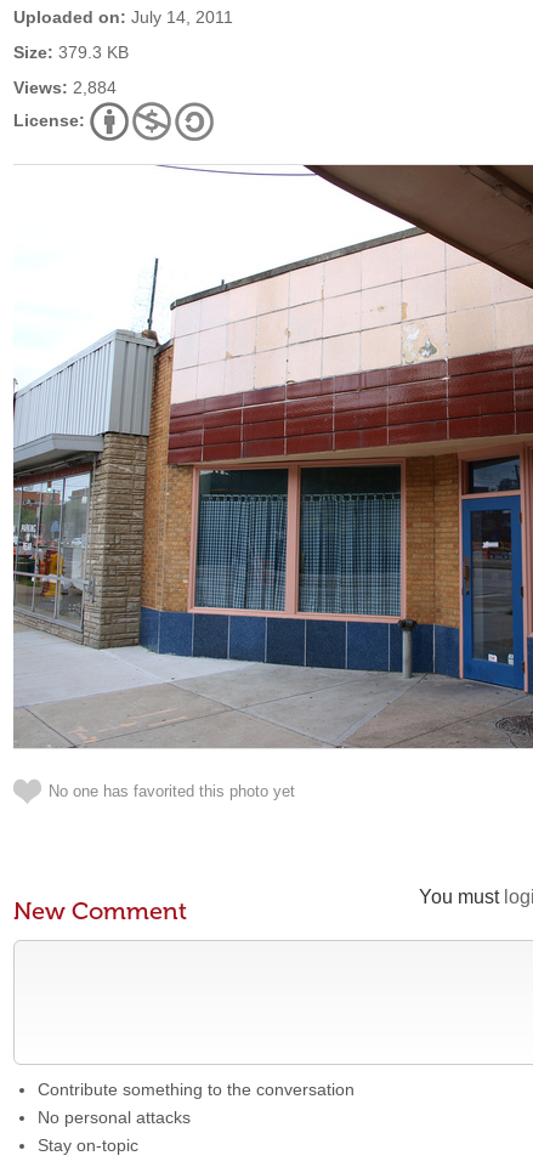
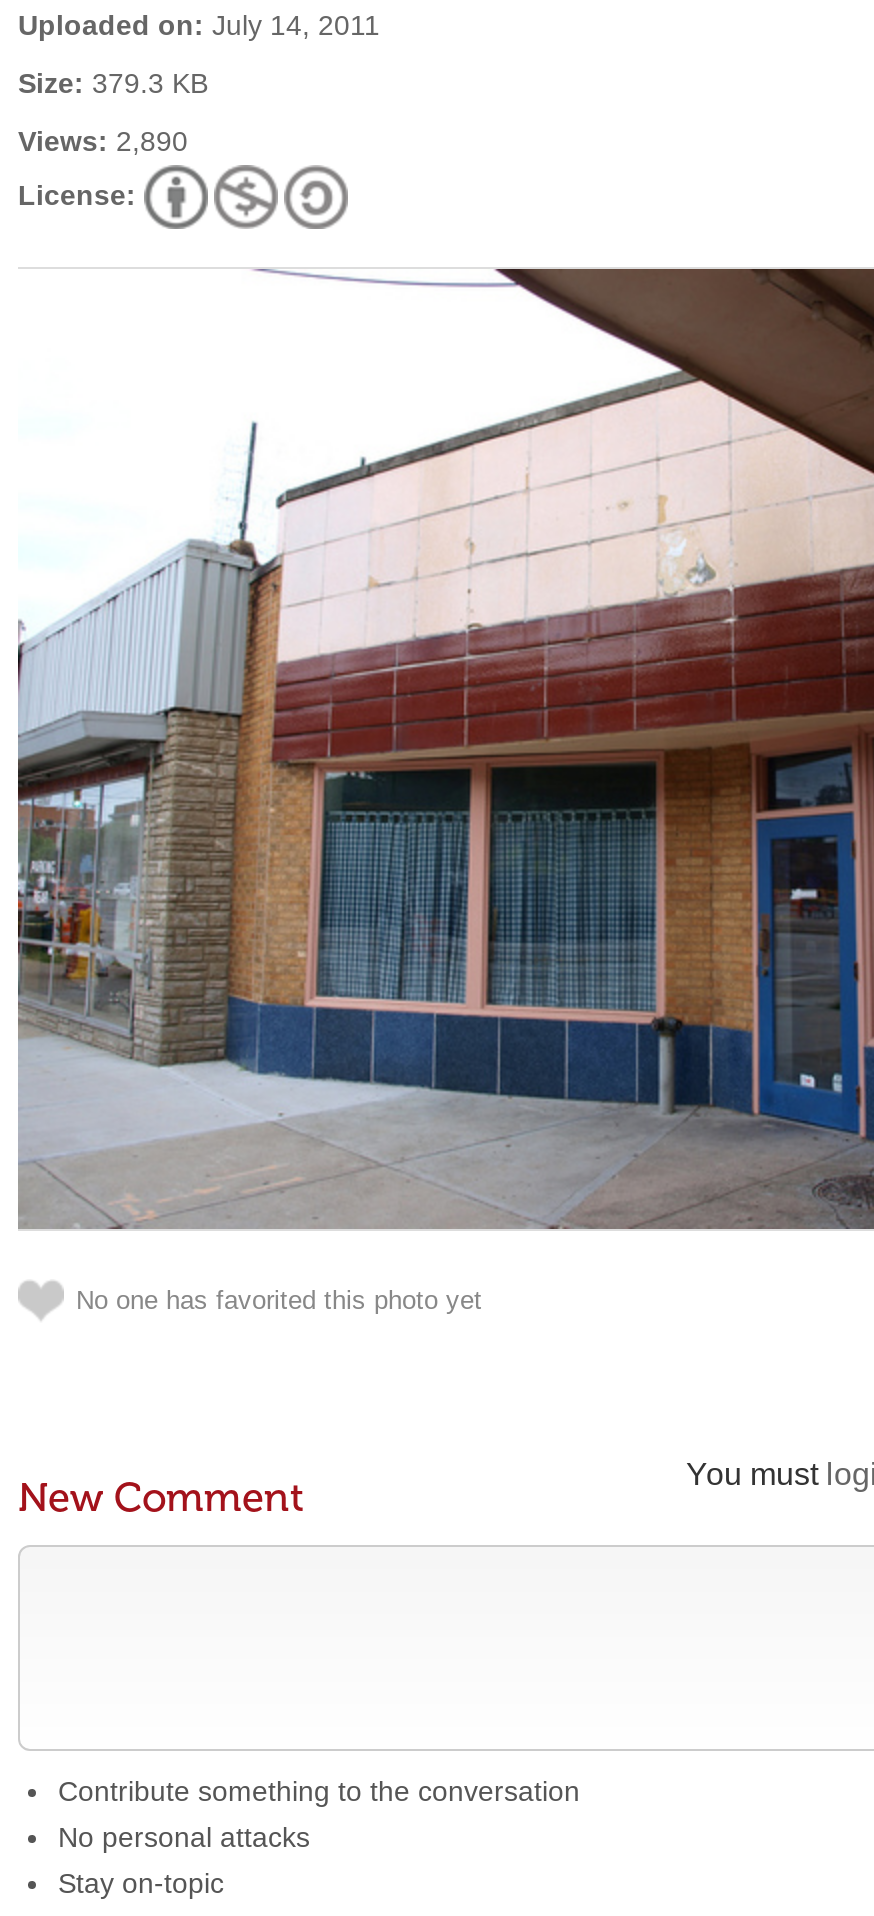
[13,78,117,97] Views: 2,884 -> [18,125,188,157] Views: 2,890

